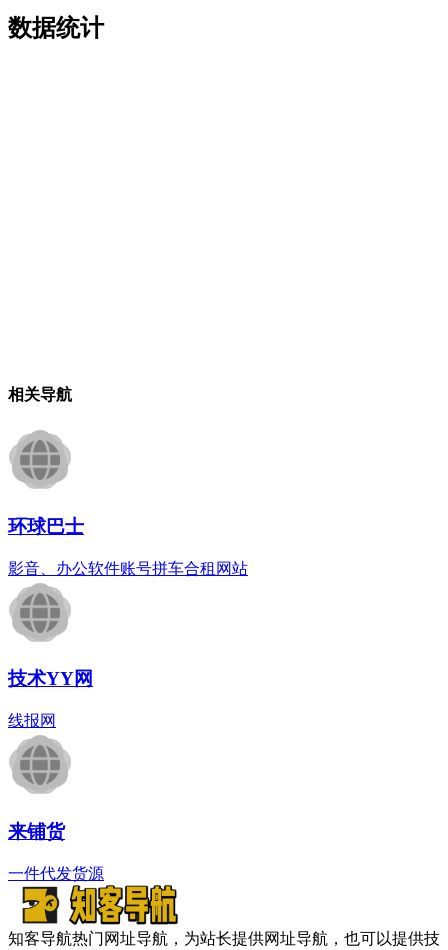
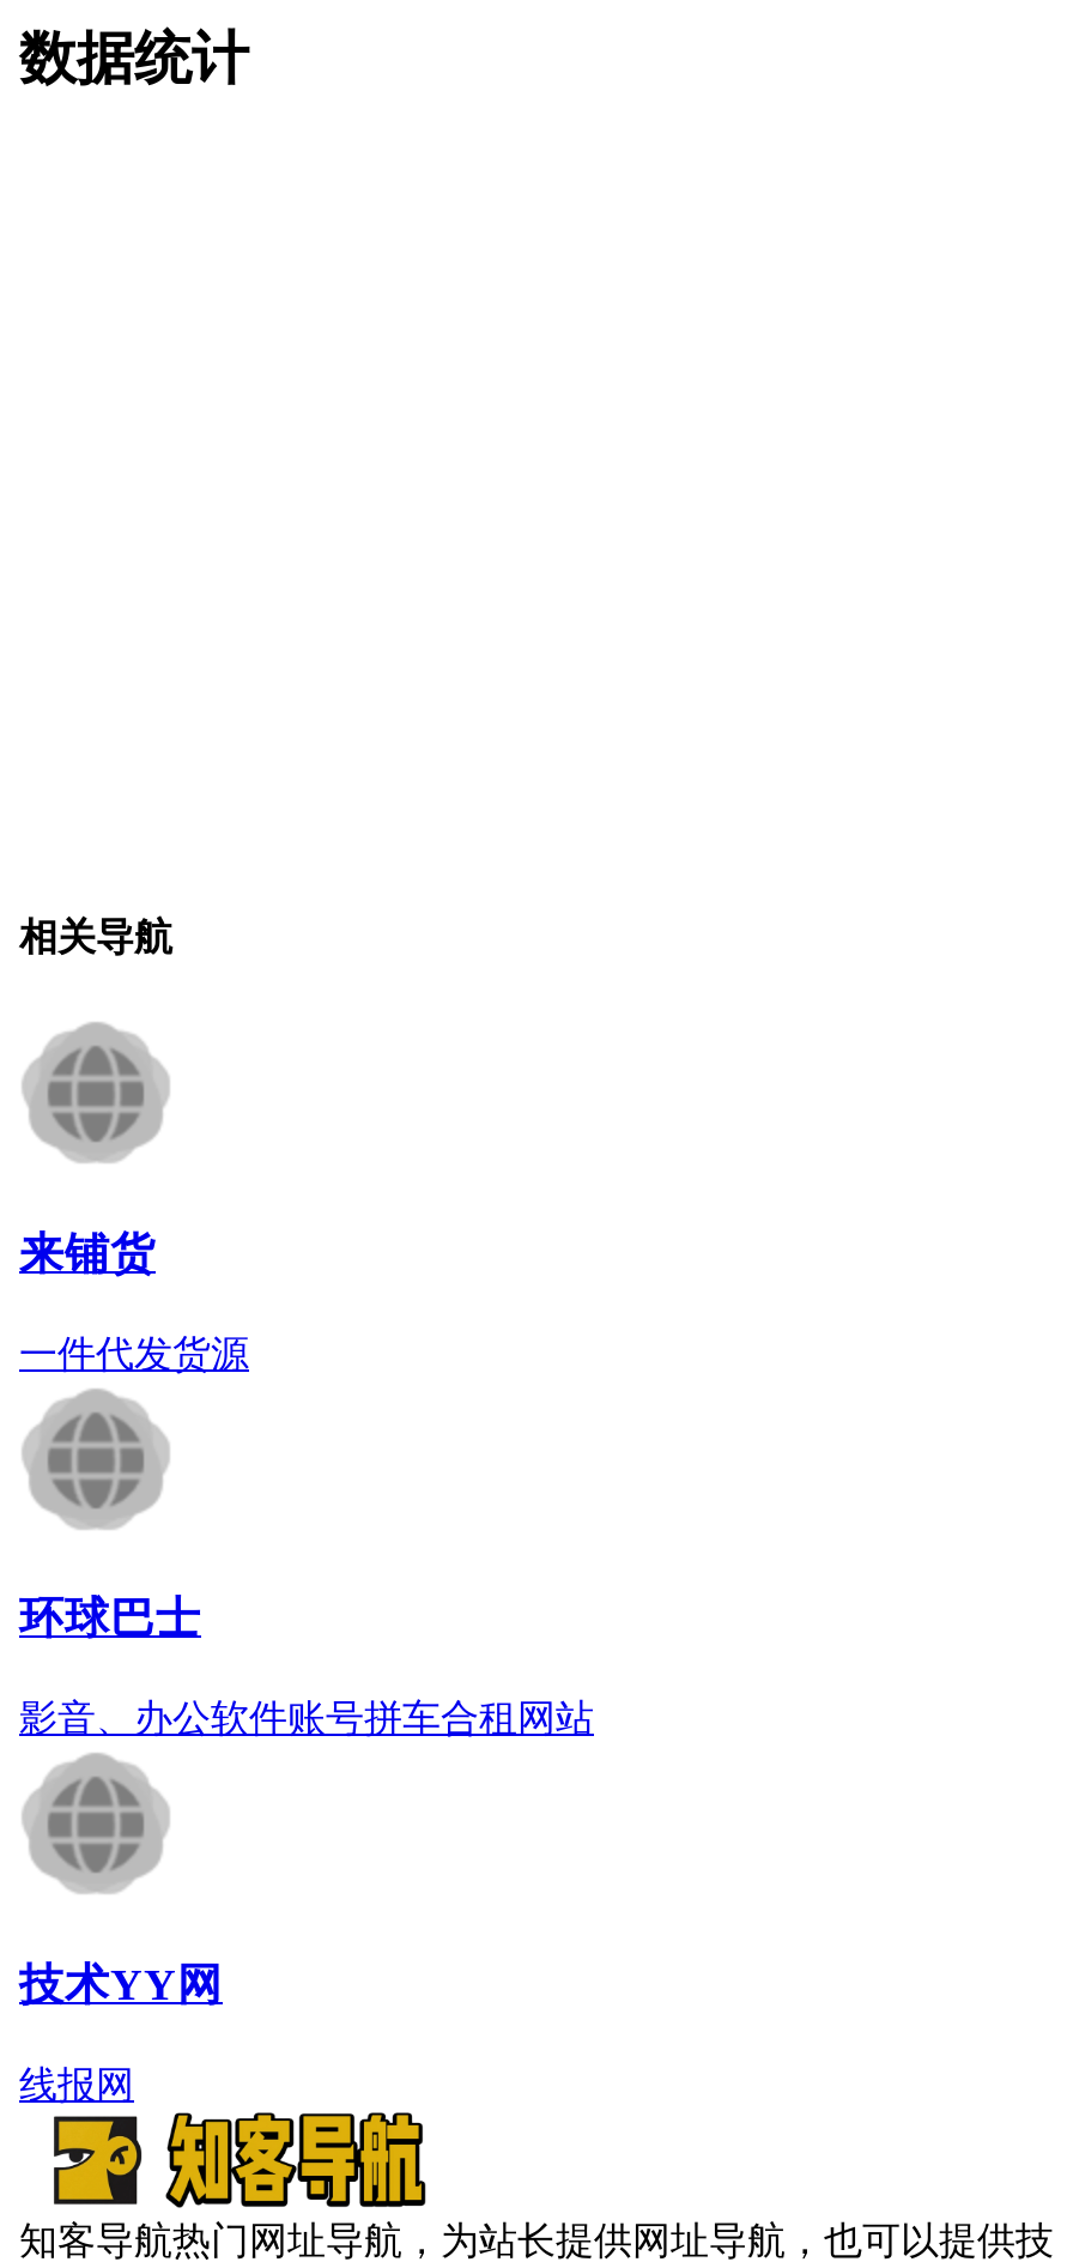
moved [8,516,93,729] -> [19,1593,223,2104]: 环球巴士 | 技术YY网 | 线报网
moved [8,821,104,882] -> [19,1228,249,1373]: 来铺货 | 一件代发货源

